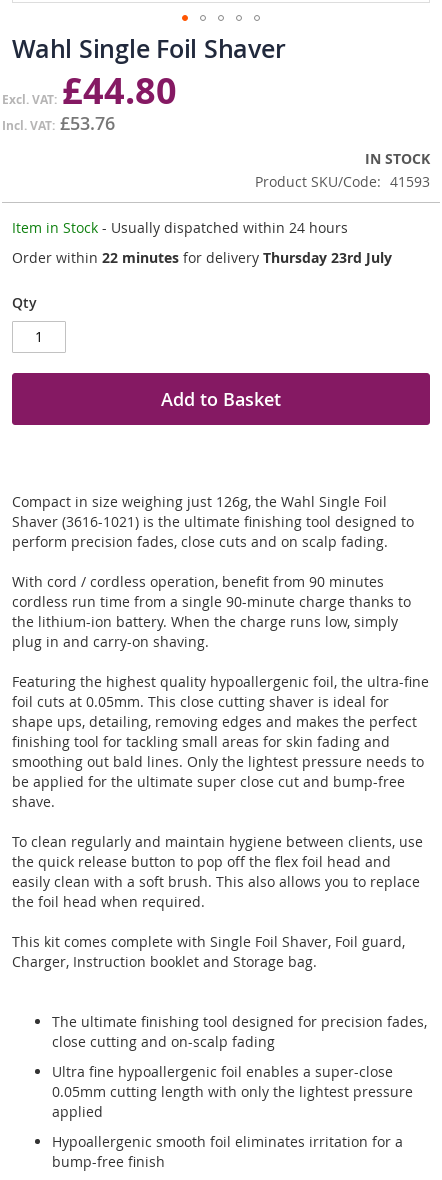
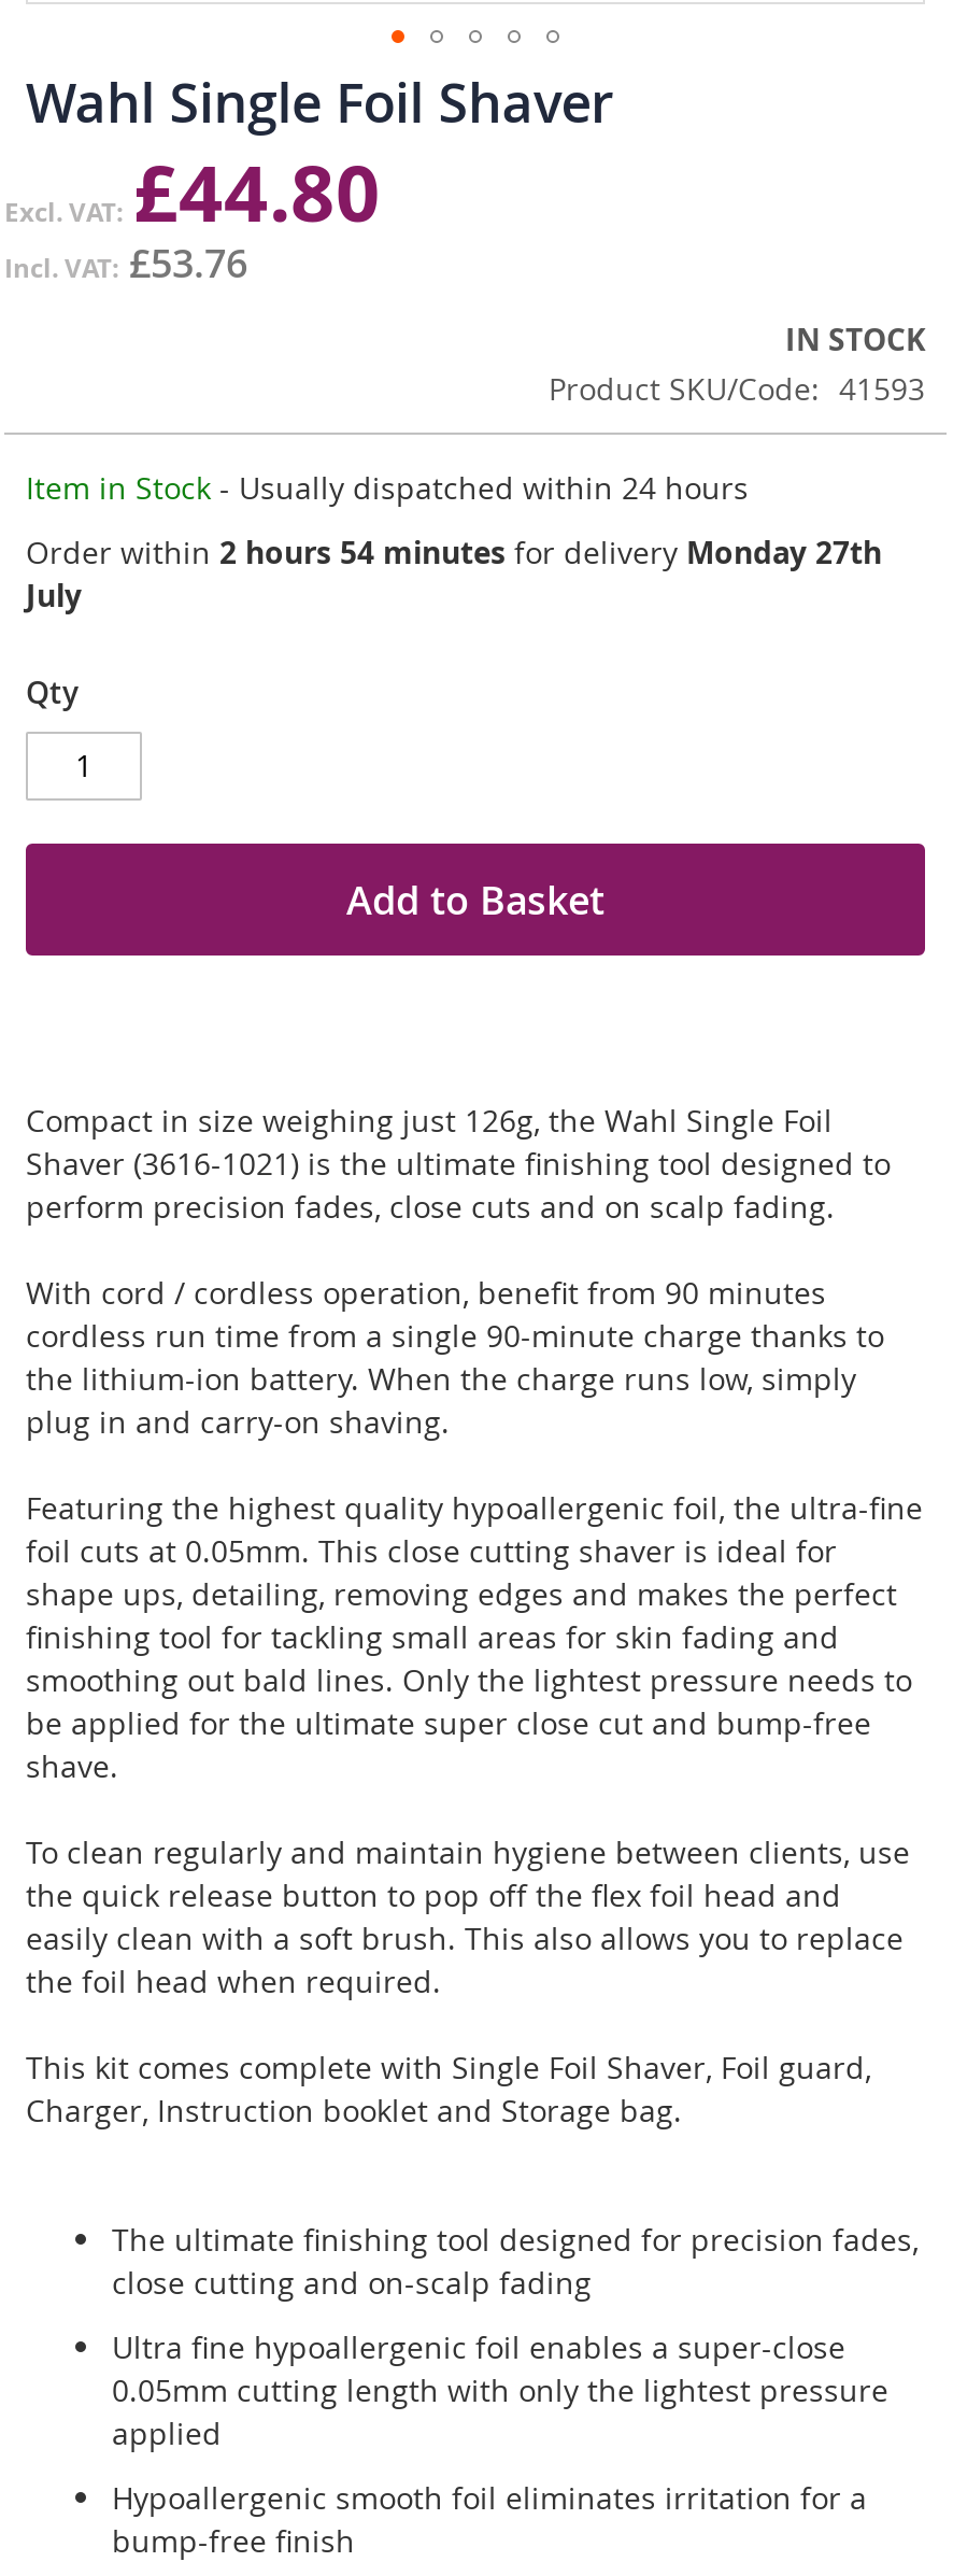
[12,248,392,267] Order within 22 minutes for delivery Thursday 23rd July -> [26,531,882,615] Order within 2 hours 54 minutes for delivery Monday 27th | July

